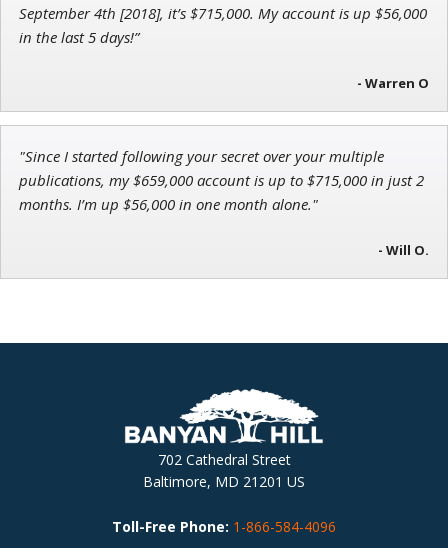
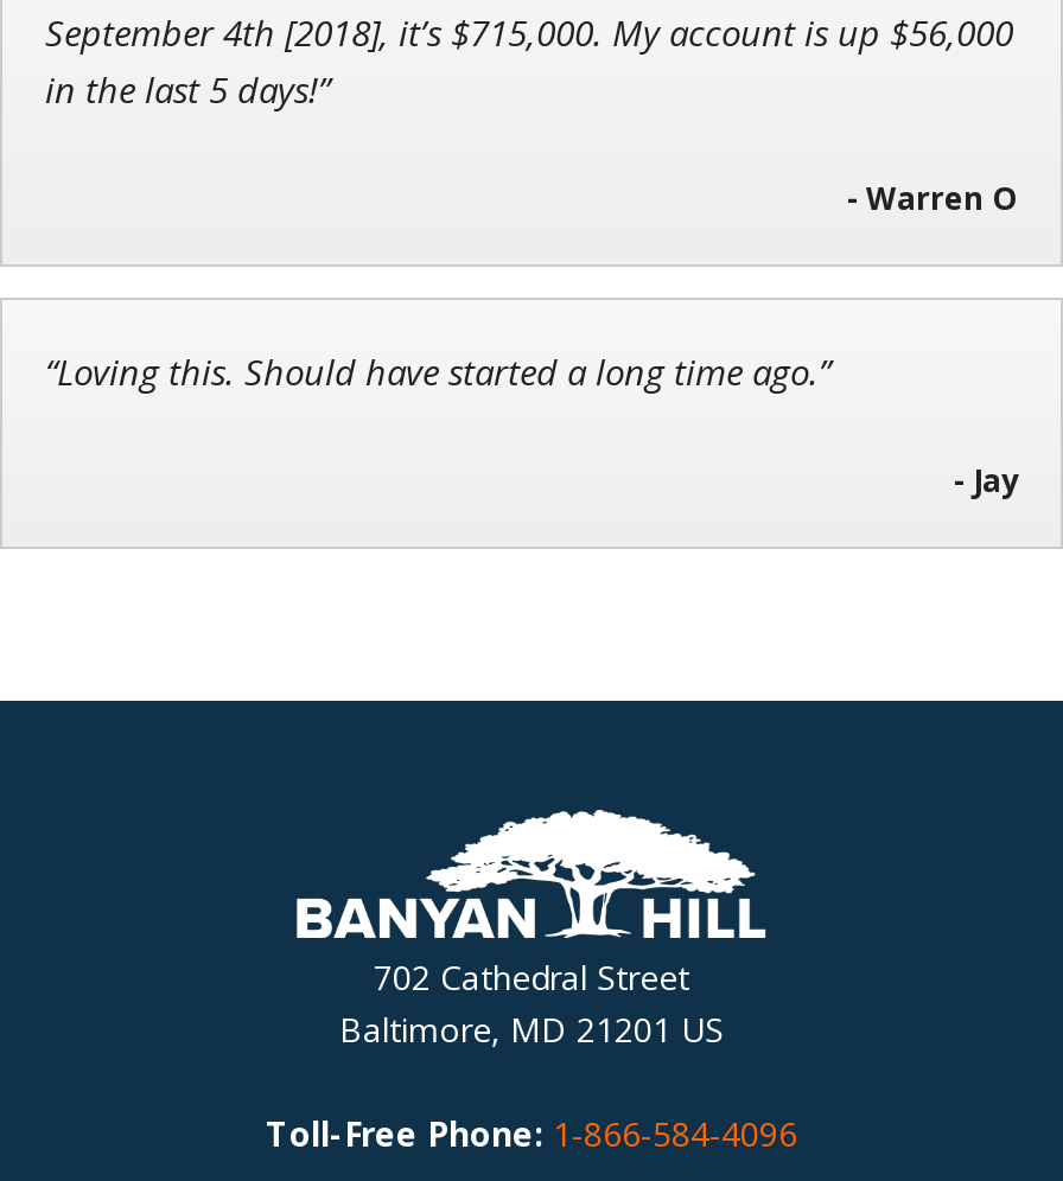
[19,146,424,214] "Since I started following your secret over your multiple | publications, my $659,000 account is up to $715,000 in just 2 | months. I’m up $56,000 in one month alone." -> [45,347,830,394] “Loving this. Should have started a long time ago.”
[378,241,429,259] - Will O. -> [954,458,1018,501] - Jay

